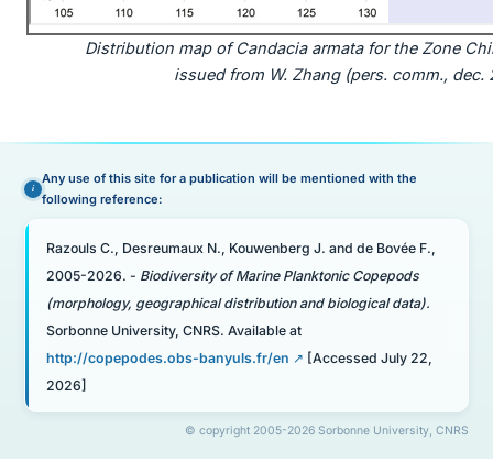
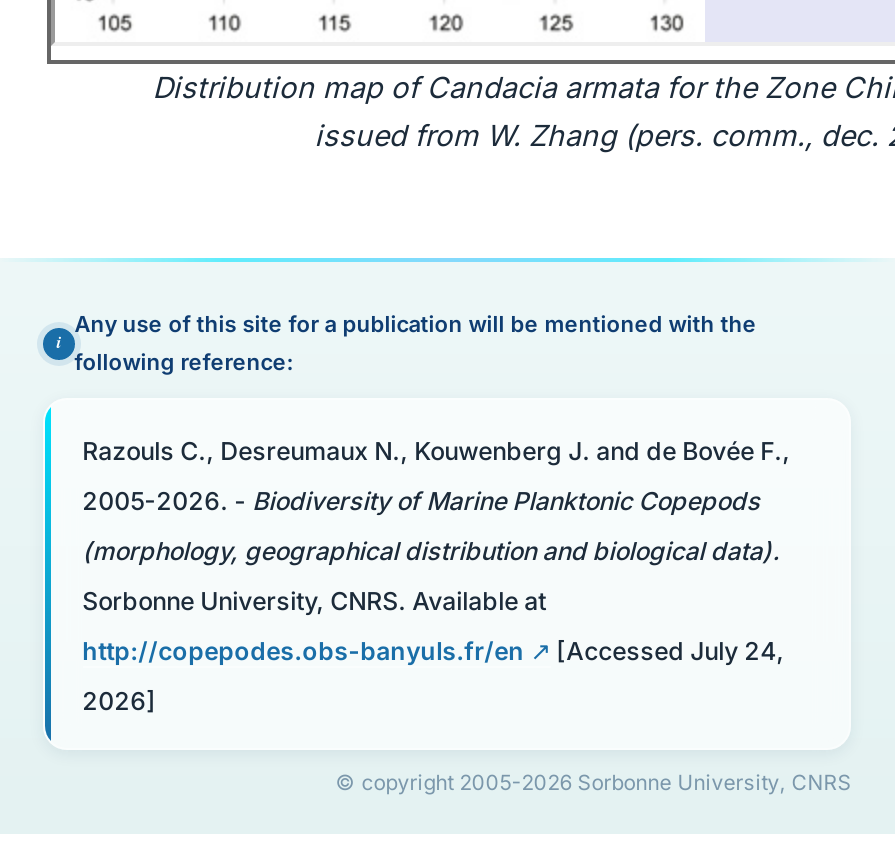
[303,350,432,366] [Accessed July 22, -> [550,636,784,666] [Accessed July 24,

